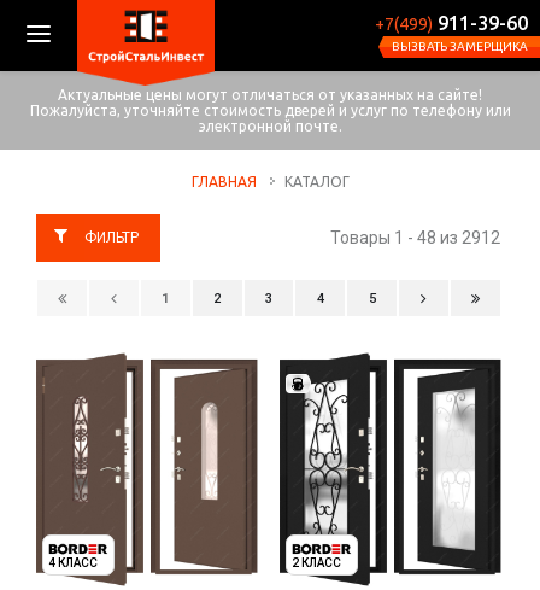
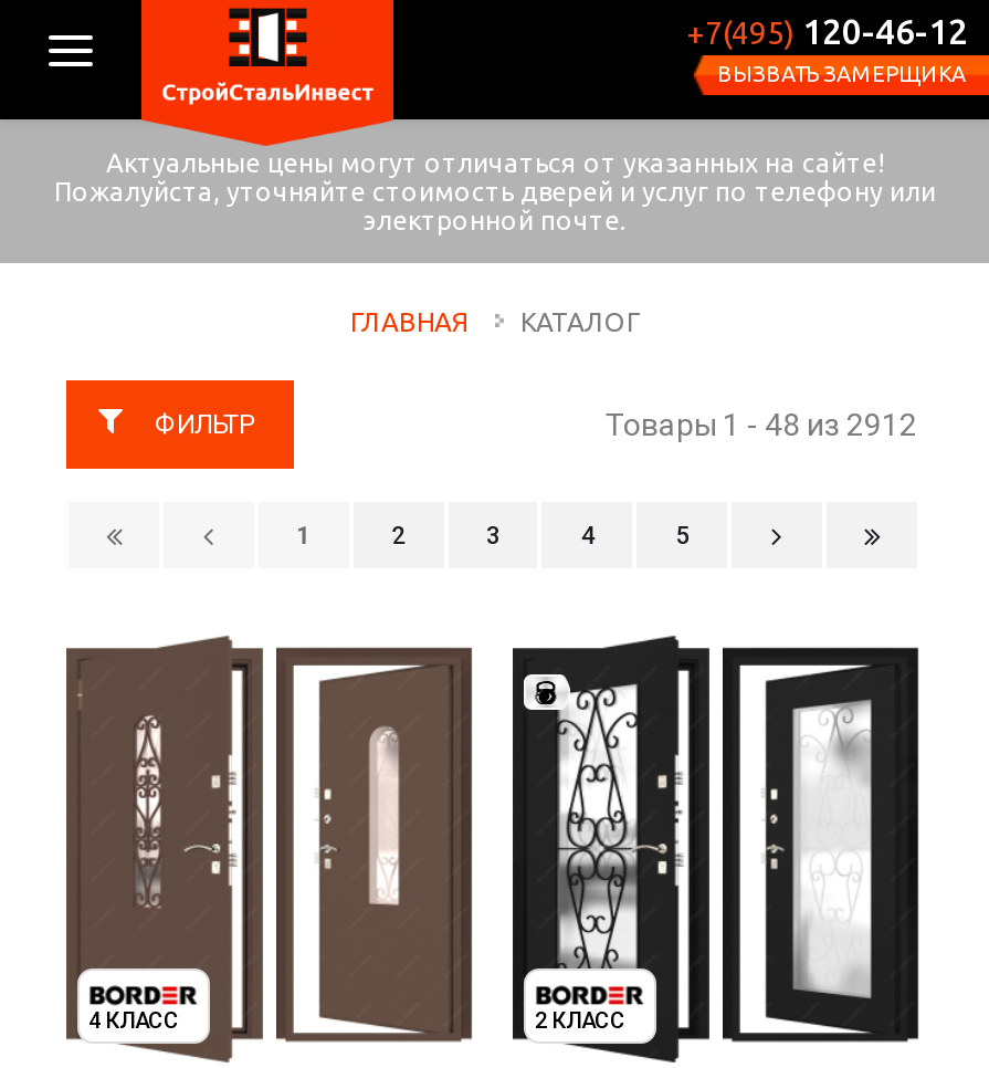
[375,11,528,33] +7(499) 911-39-60 -> [687,10,968,50] +7(495) 120-46-12

